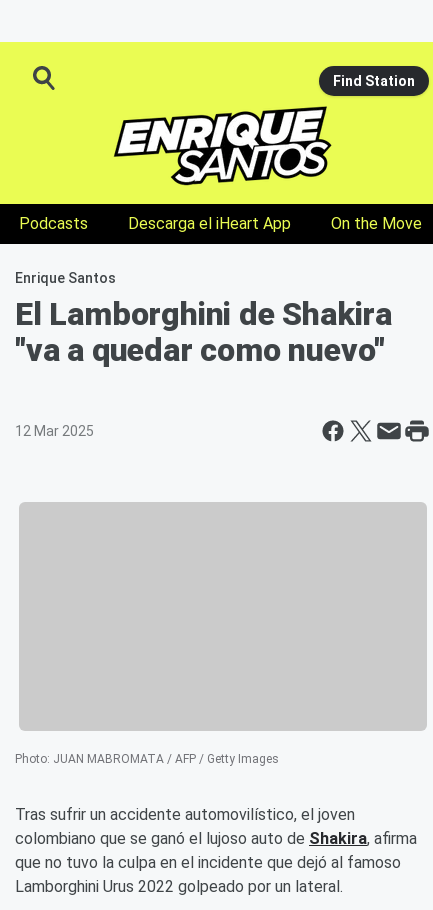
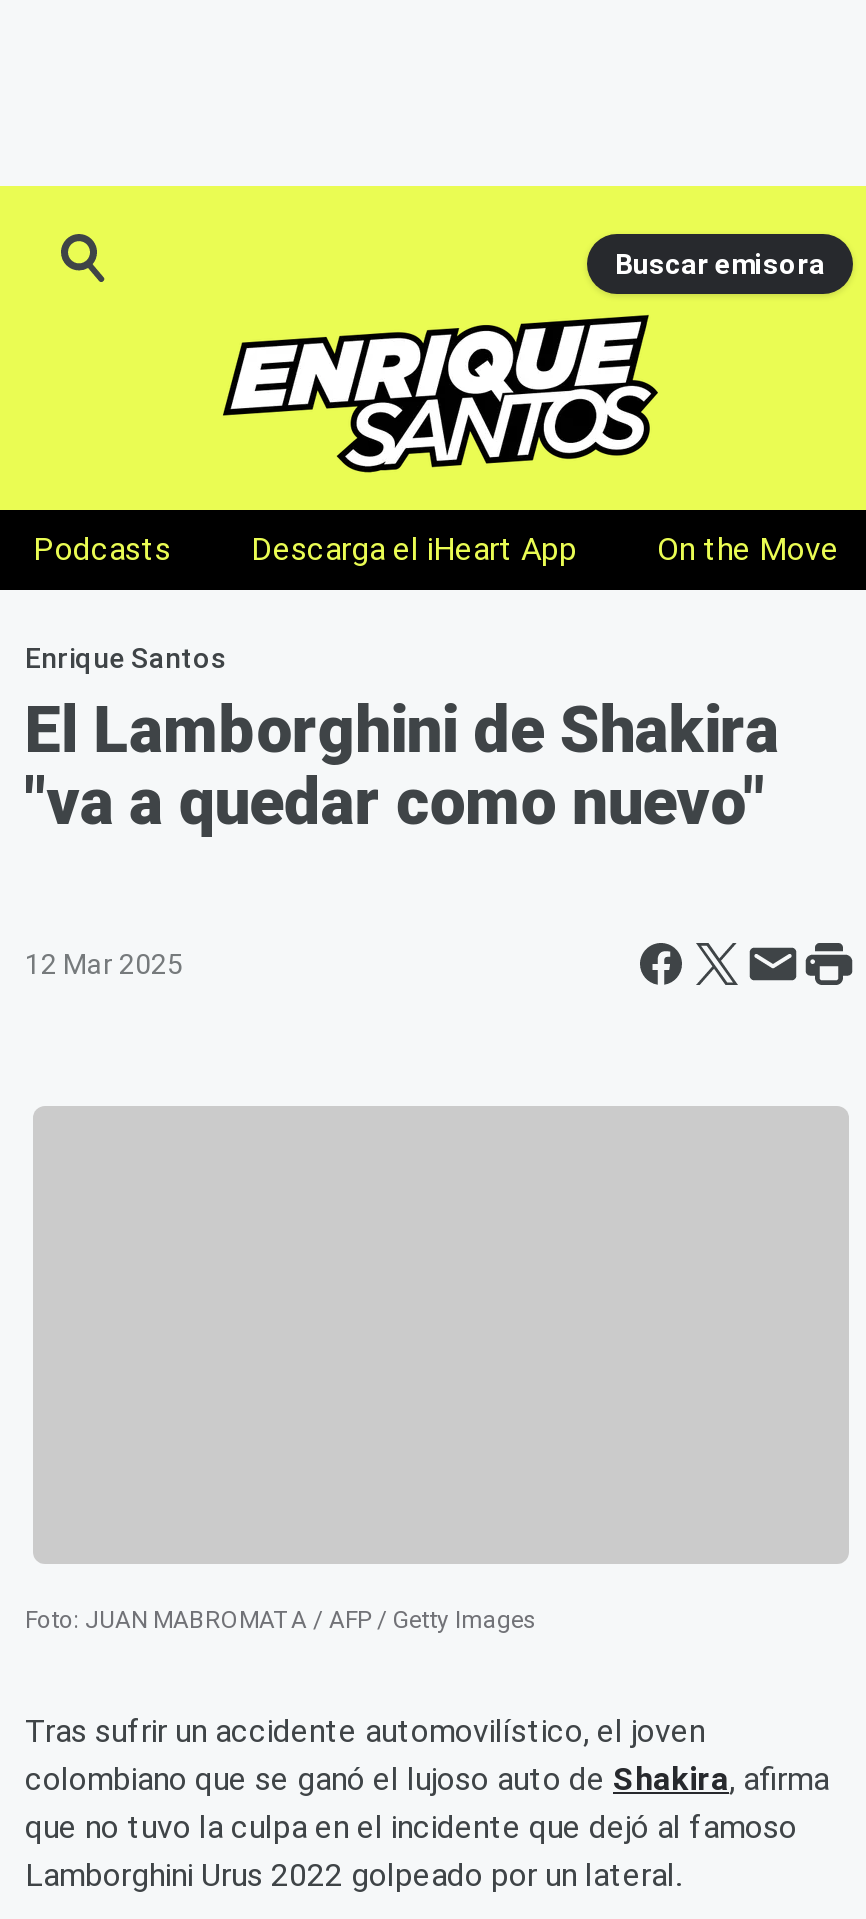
[333,73,415,89] Find Station -> [615,248,825,280] Buscar emisora
[15,752,279,766] Photo: JUAN MABROMATA / AFP / Getty Images -> [25,1607,537,1635] Foto: JUAN MABROMATA / AFP / Getty Images

